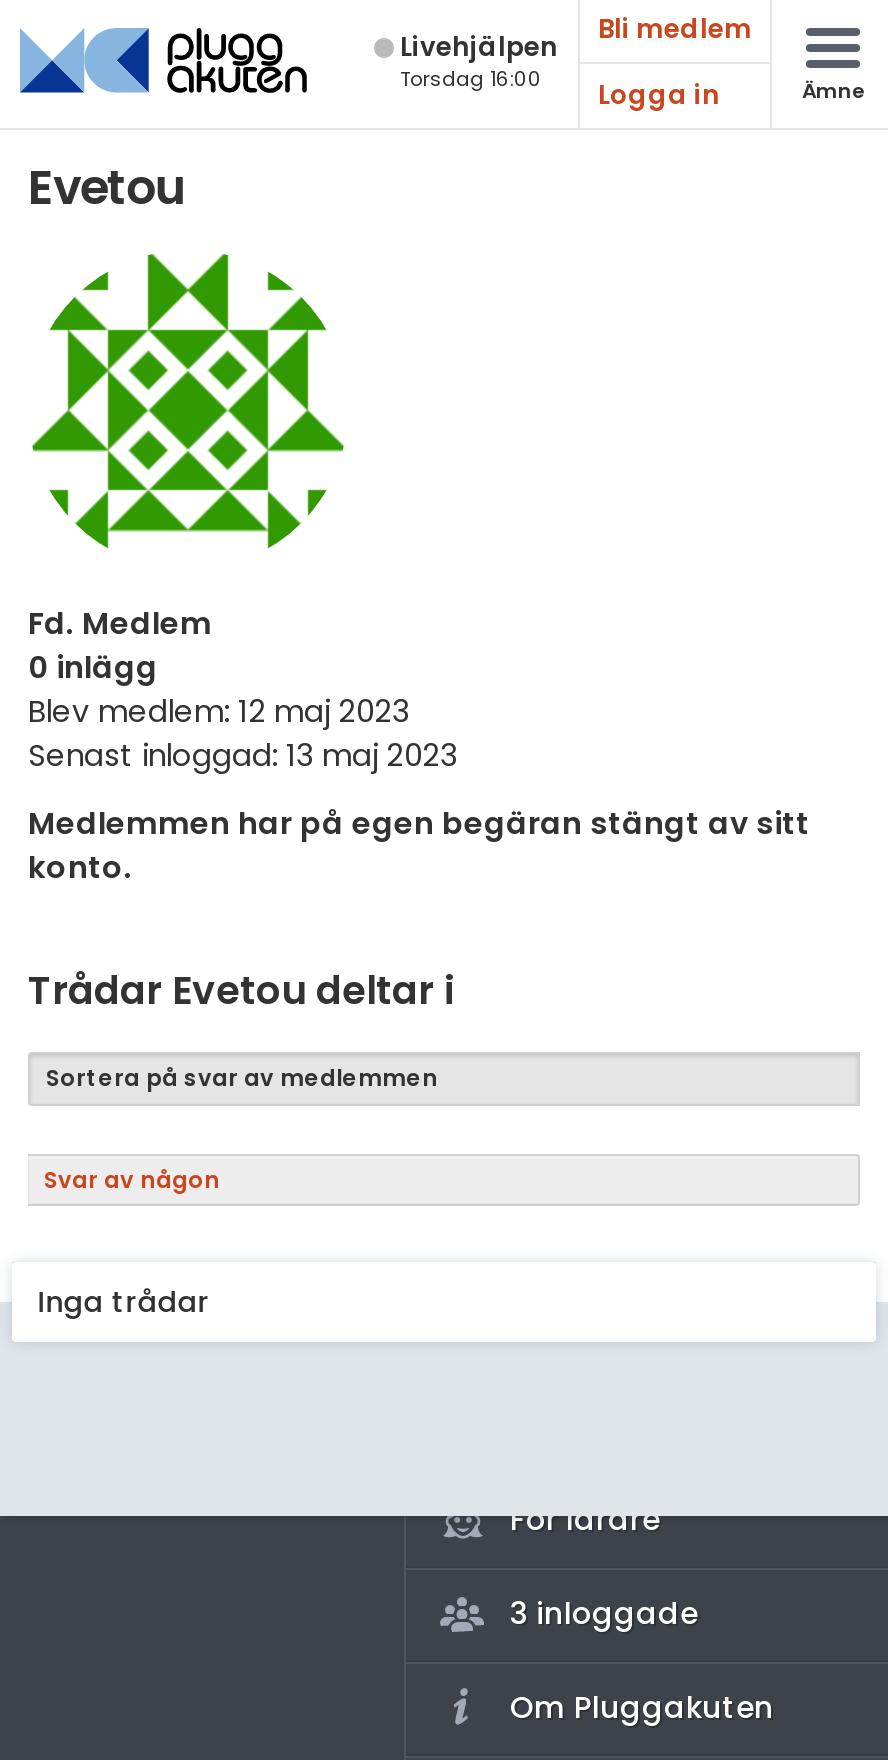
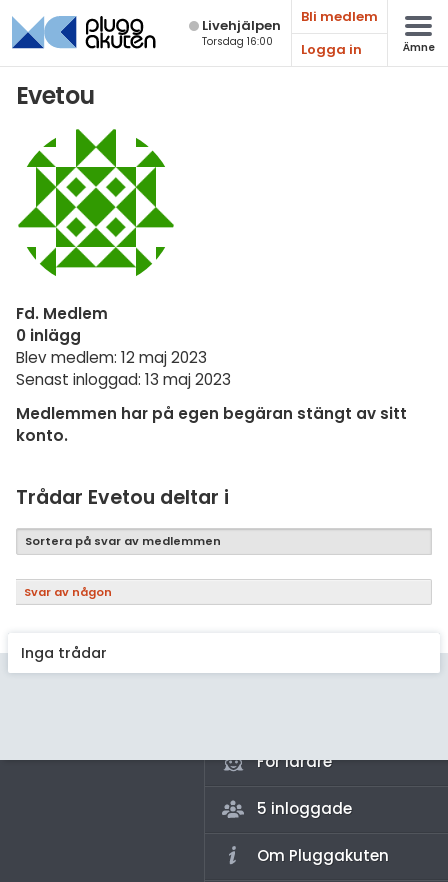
[510,1592,698,1634] 3 inloggade -> [257,798,352,819] 5 inloggade

